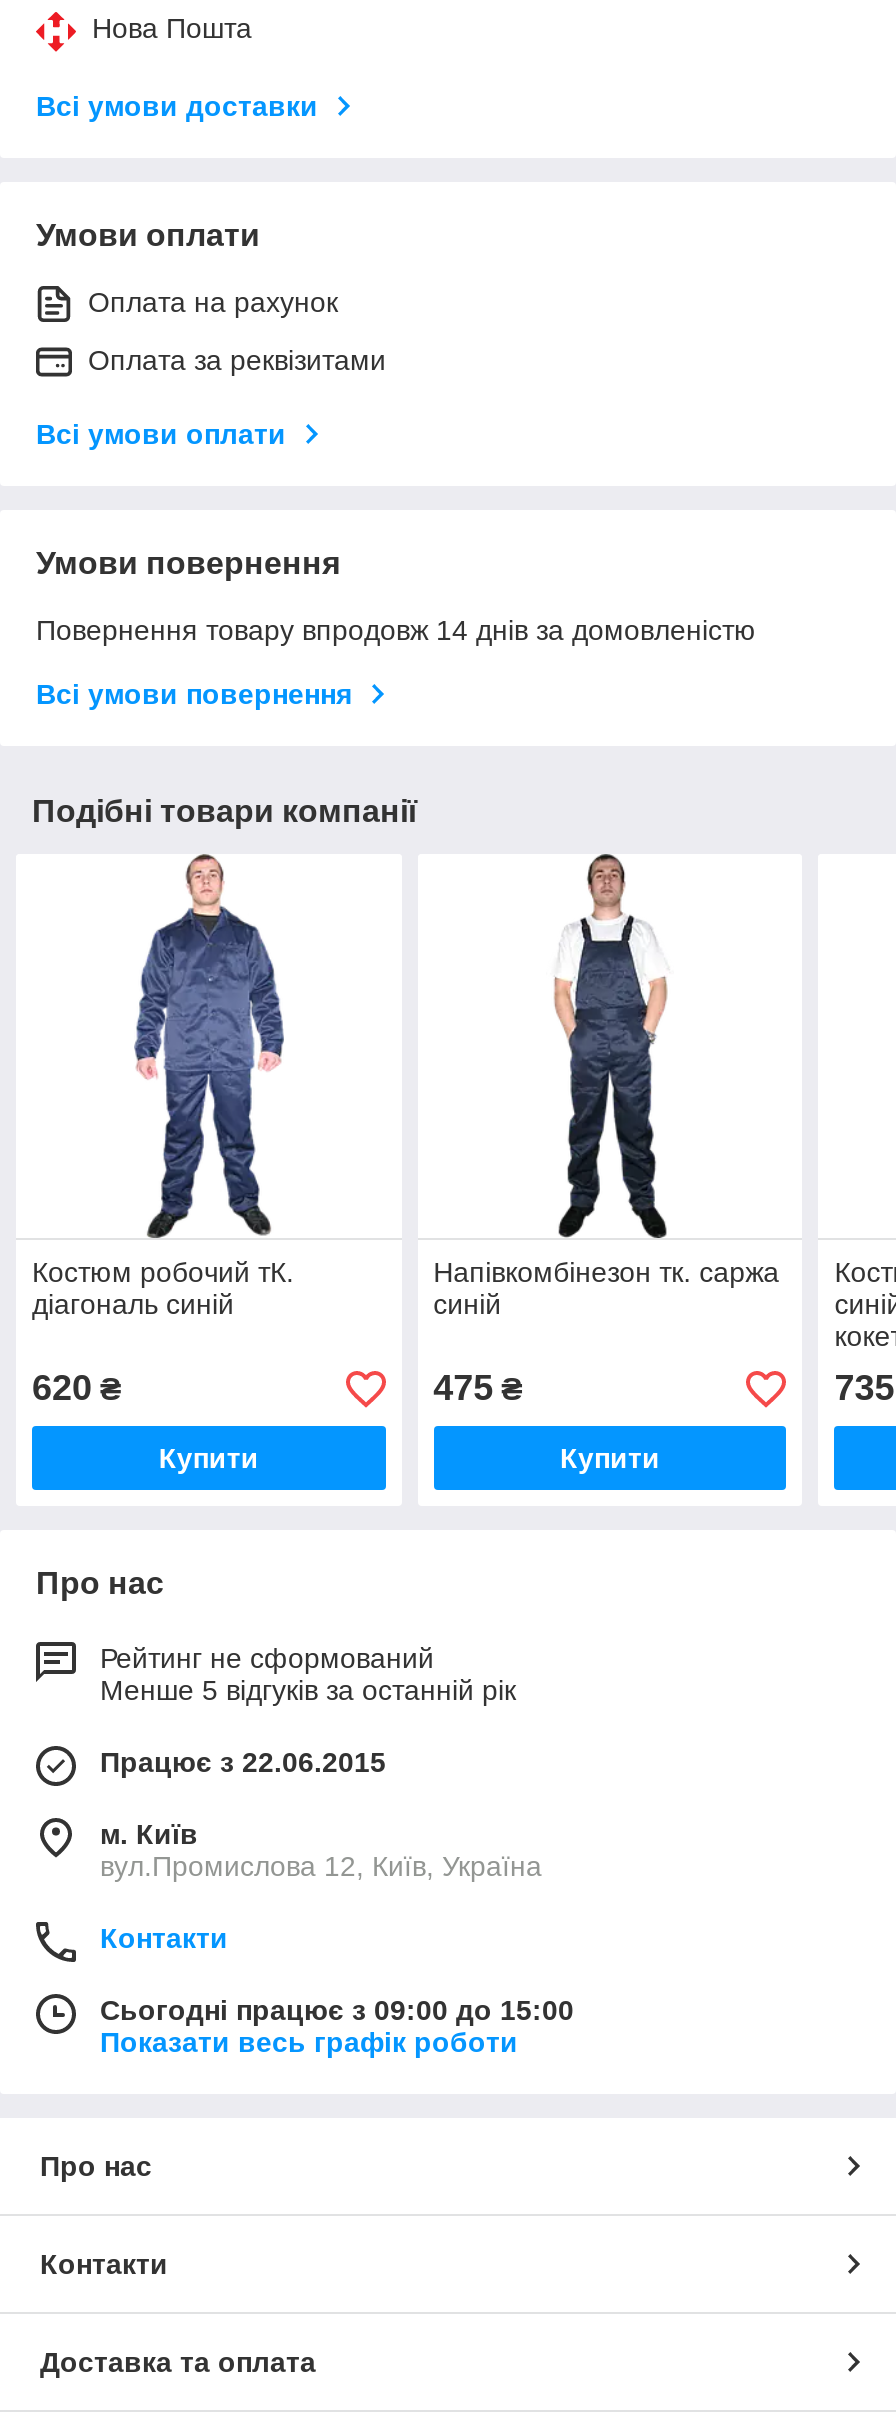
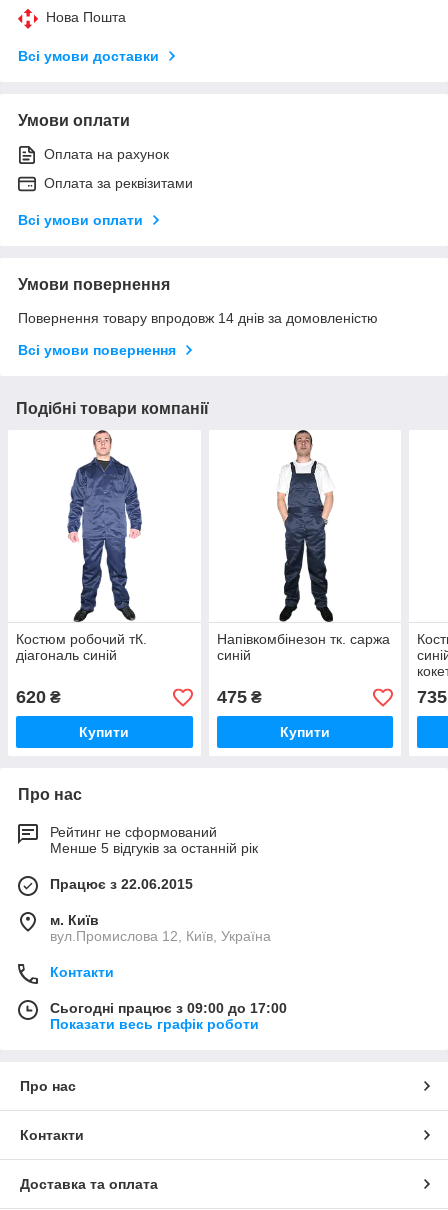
[100,1995,574,2027] Сьогодні працює з 09:00 до 15:00 -> [50,1000,287,1016] Сьогодні працює з 09:00 до 17:00

